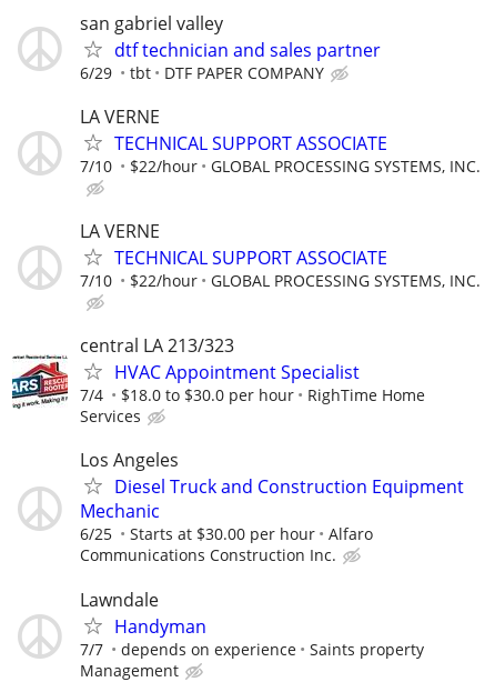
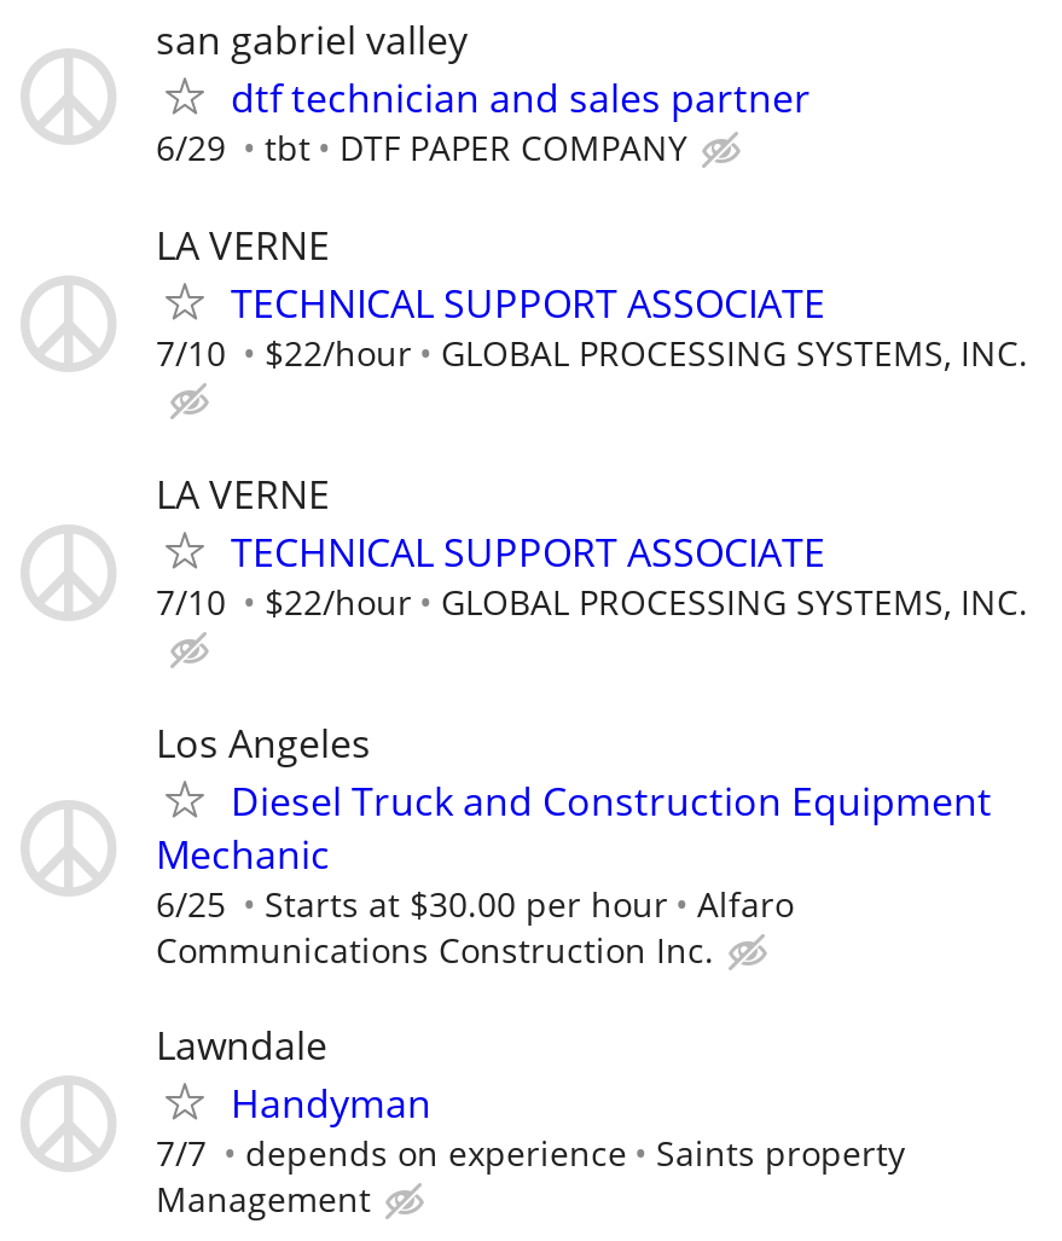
[11,333,425,427] [image] | central LA 213/323 | HVAC Appointment Specialist | 7/4 | $18.0 to $30.0 per hour | RighTime Home | Services -> none

